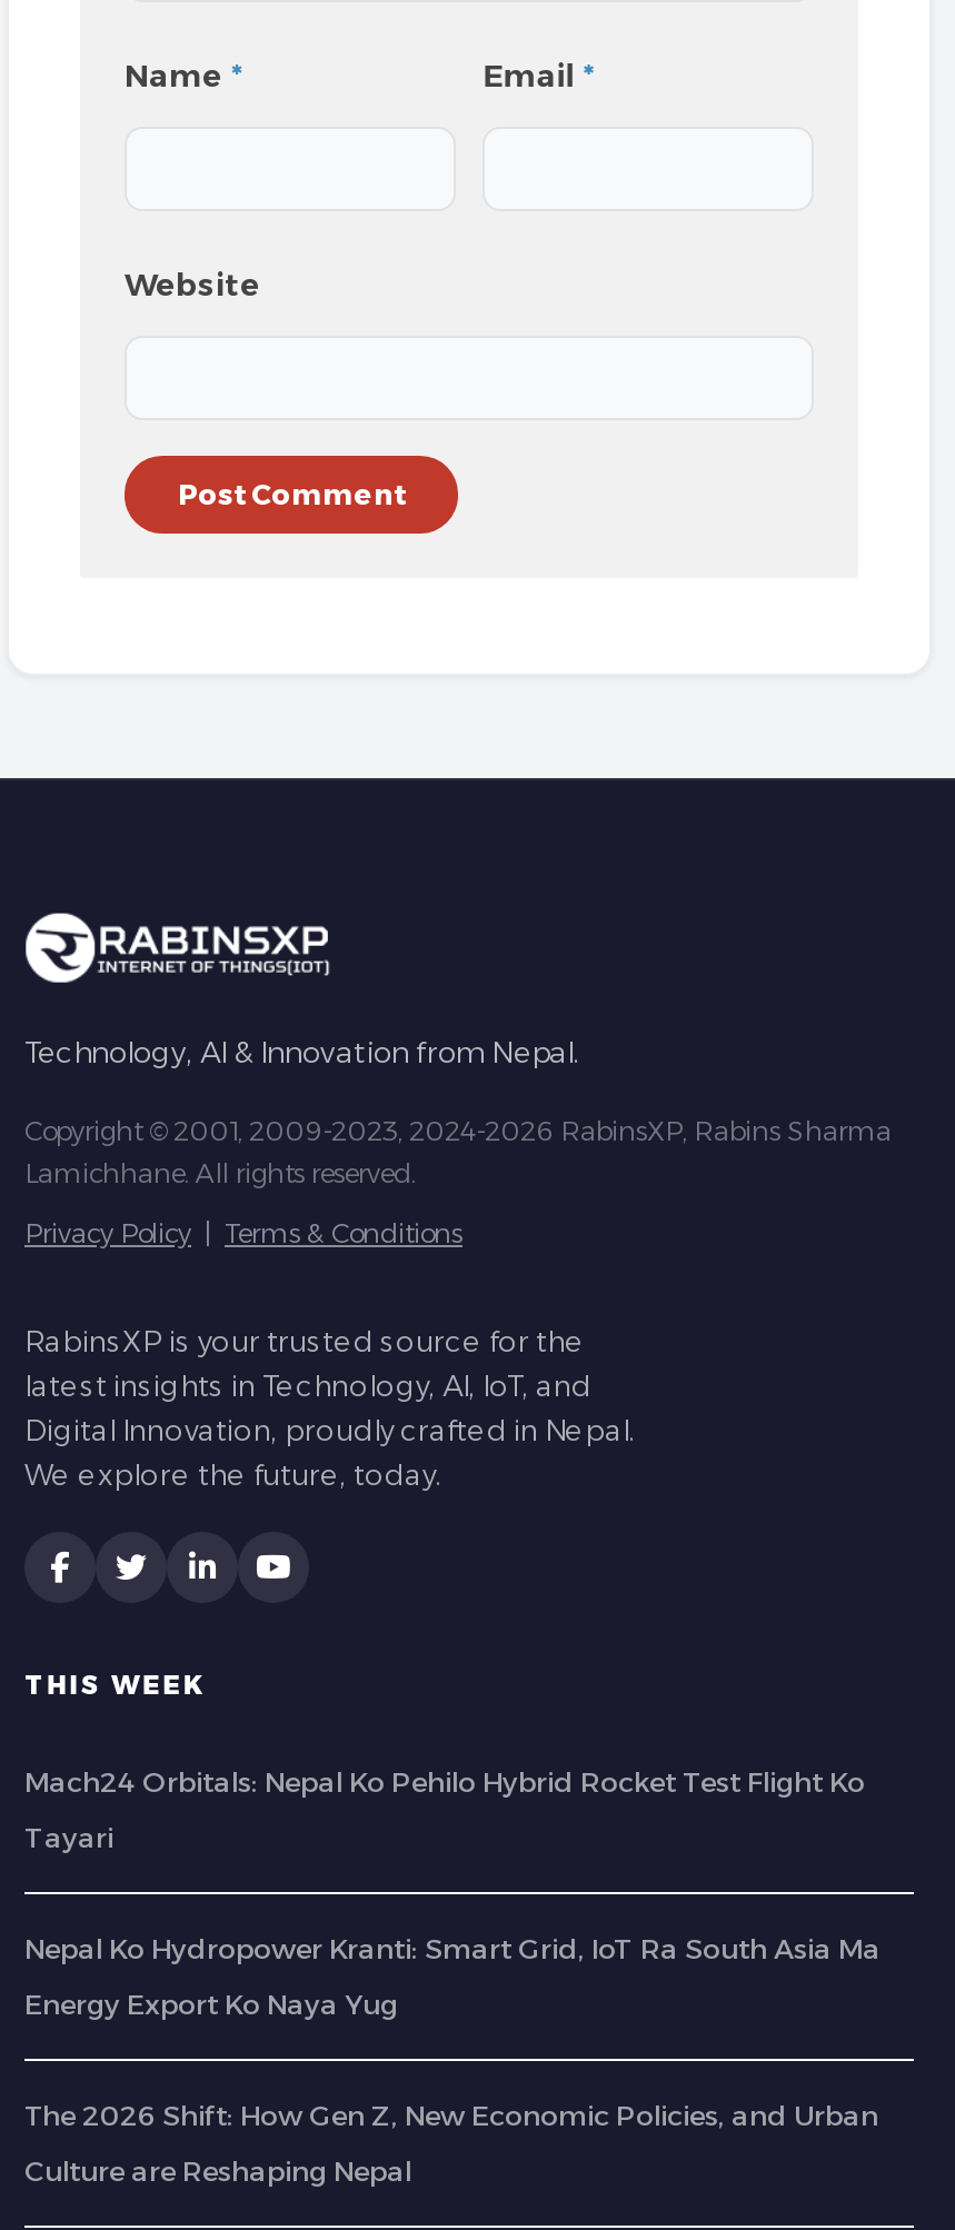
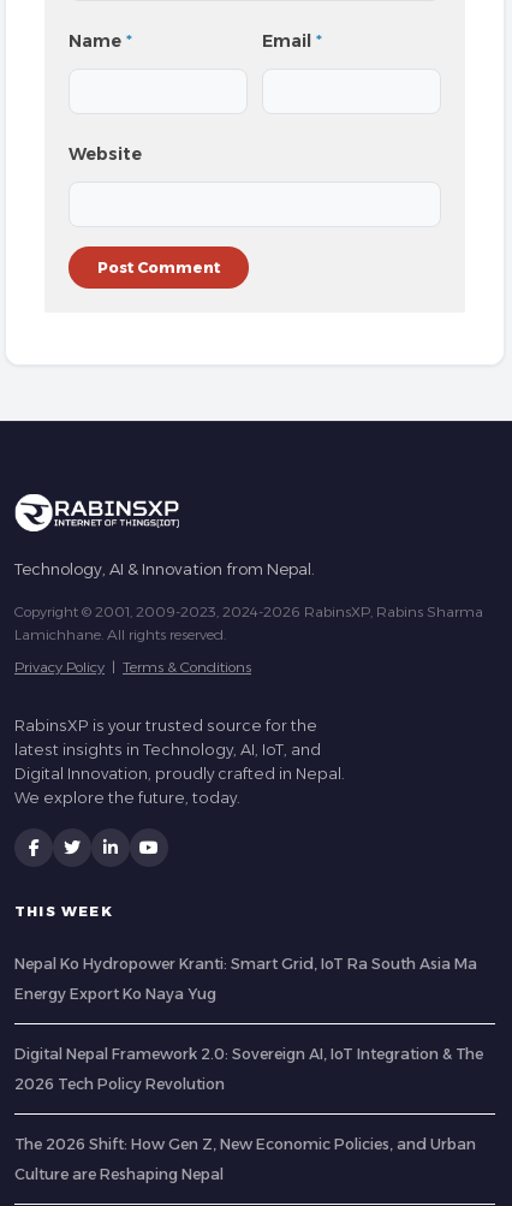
[24,1766,865,1855] Mach24 Orbitals: Nepal Ko Pehilo Hybrid Rocket Test Flight Ko | Tayari -> none
moved [24,1933,881,2022] -> [14,955,477,1003]: Nepal Ko Hydropower Kranti: Smart Grid, IoT Ra South Asia Ma | Energy Export Ko Naya Yug
none -> [14,1045,483,1094] Digital Nepal Framework 2.0: Sovereign AI, IoT Integration & The | 2026 Tech Policy Revolution

